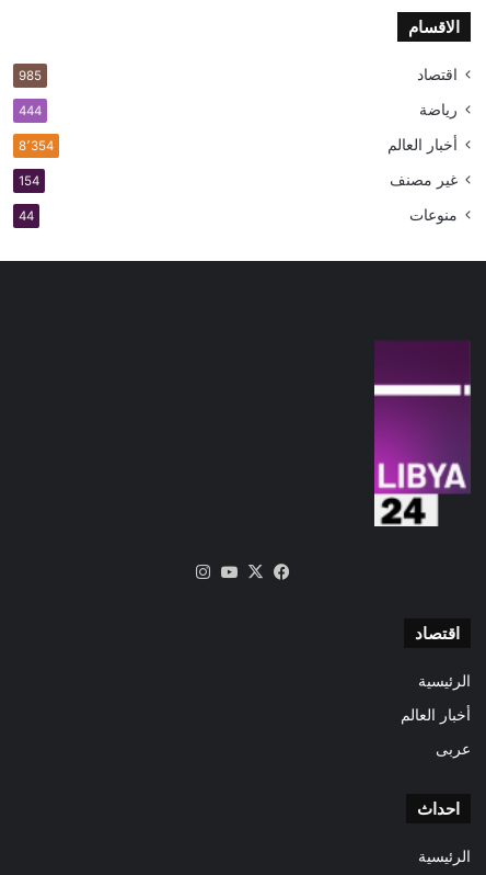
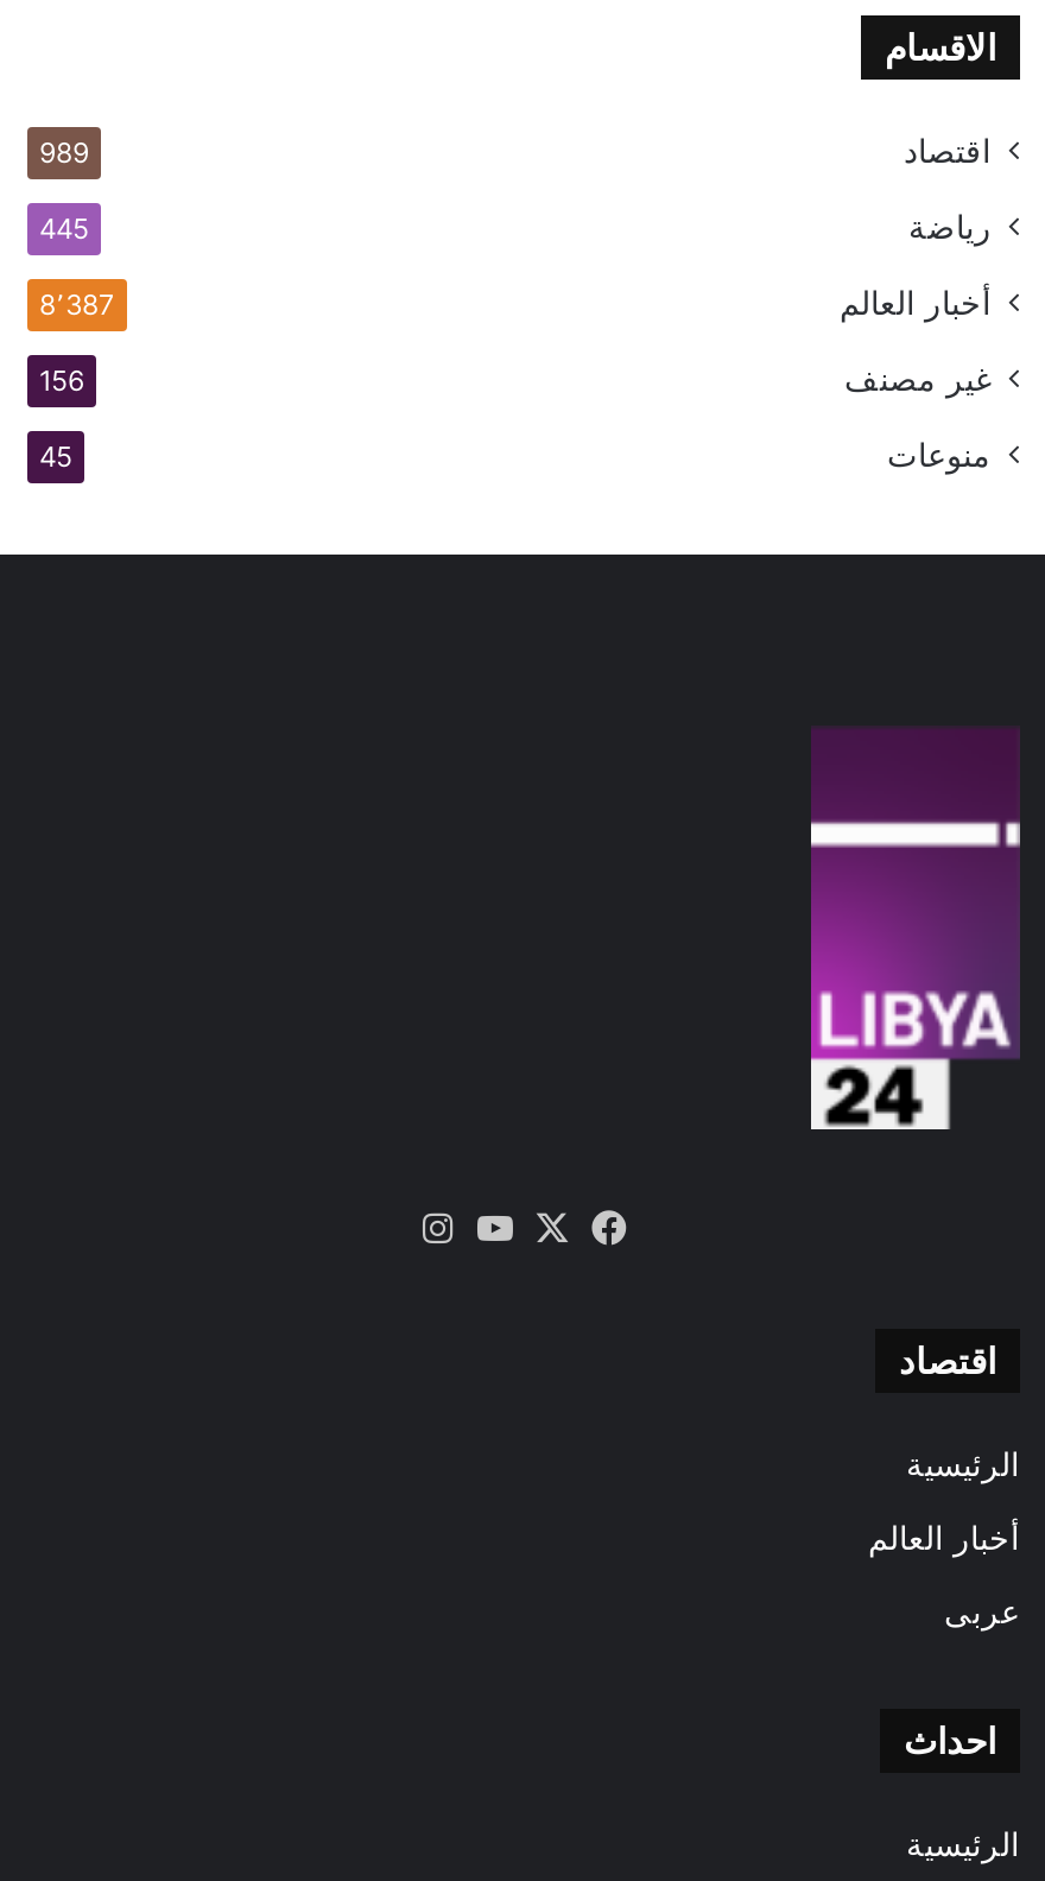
[19,68,42,84] 985 -> [39,136,89,169] 989
[19,103,42,119] 444 -> [39,212,89,245] 445
[19,138,54,154] 8٬354 -> [39,288,115,321] 8٬387
[19,174,39,189] 154 -> [39,364,84,397] 156
[19,209,34,224] 44 -> [39,440,72,473] 45

